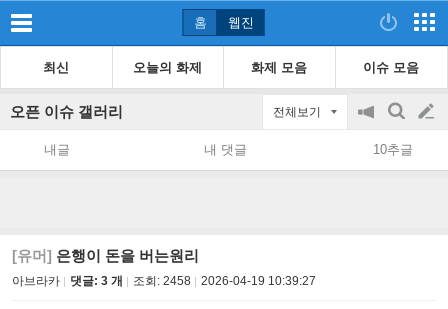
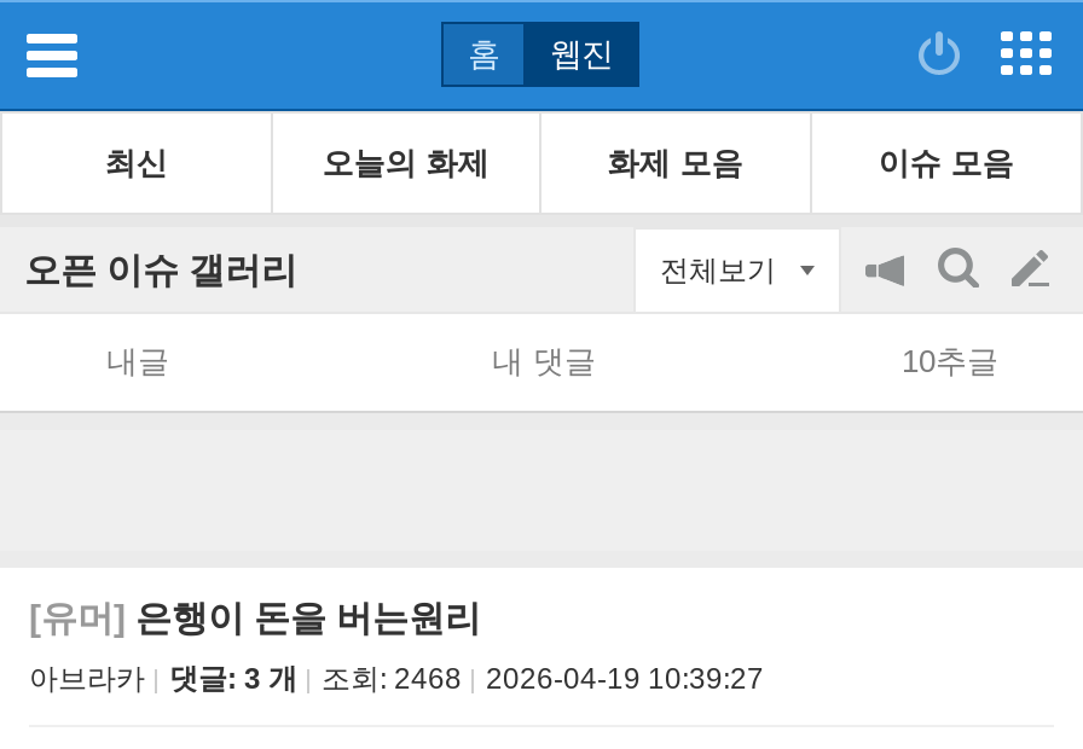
[12,274,316,288] 아브라카 댓글: 3 개 조회: 2458 2026-04-19 10:39:27 -> [29,662,764,696] 아브라카 댓글: 3 개 조회: 2468 2026-04-19 10:39:27

